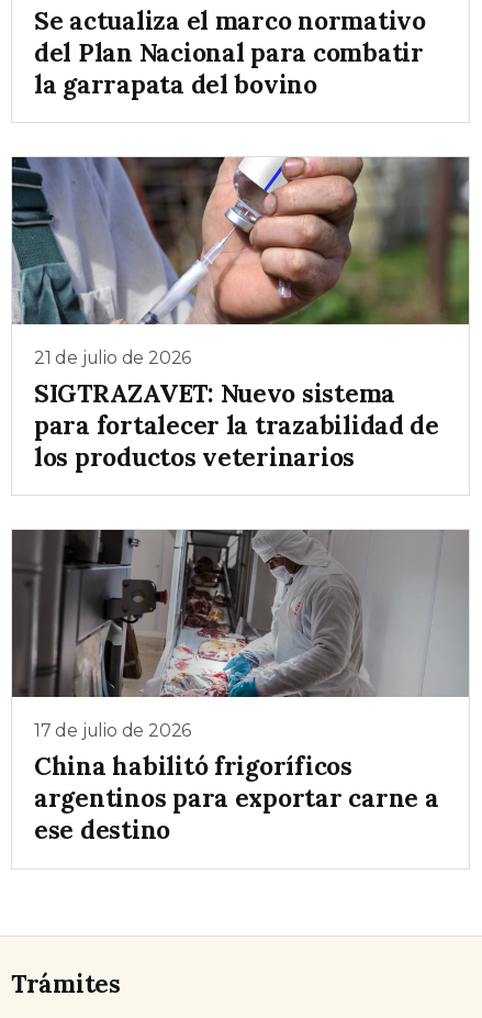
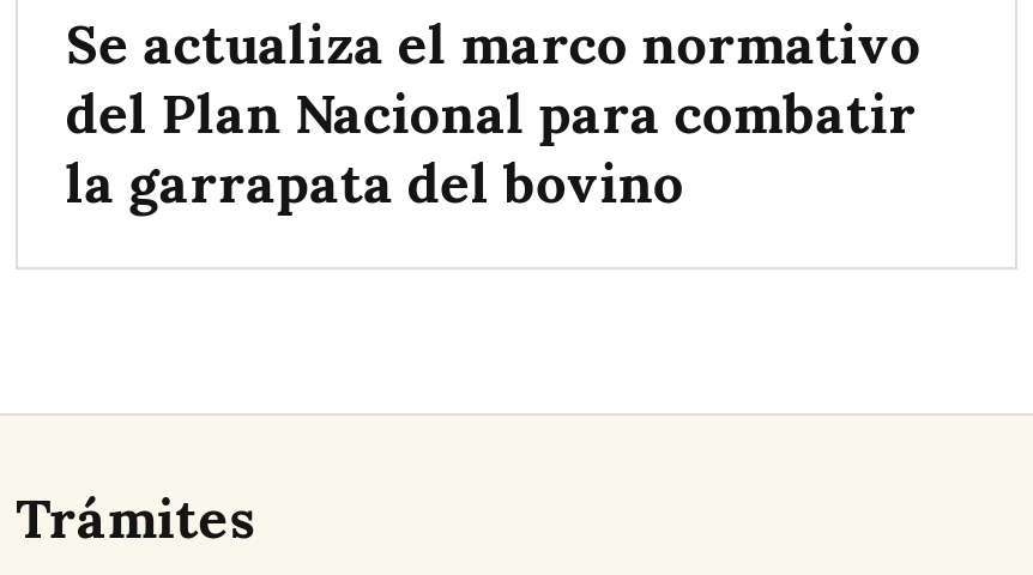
[11,156,470,473] [image] | 21 de julio de 2026 | SIGTRAZAVET: Nuevo sistema | para fortalecer la trazabilidad de | los productos veterinarios -> none
[11,529,470,846] [image] | 17 de julio de 2026 | China habilitó frigoríficos | argentinos para exportar carne a | ese destino -> none

